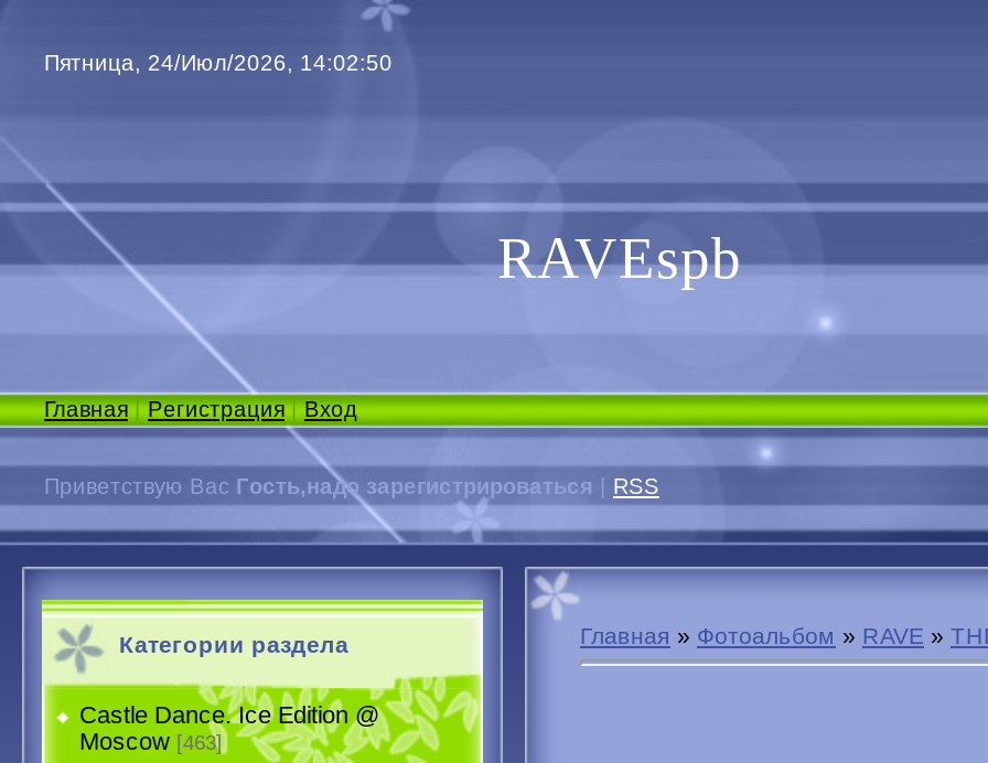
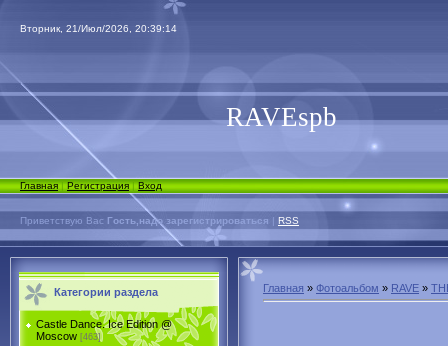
[44,51,393,75] Пятница, 24/Июл/2026, 14:02:50 -> [20,23,177,34] Вторник, 21/Июл/2026, 20:39:14

